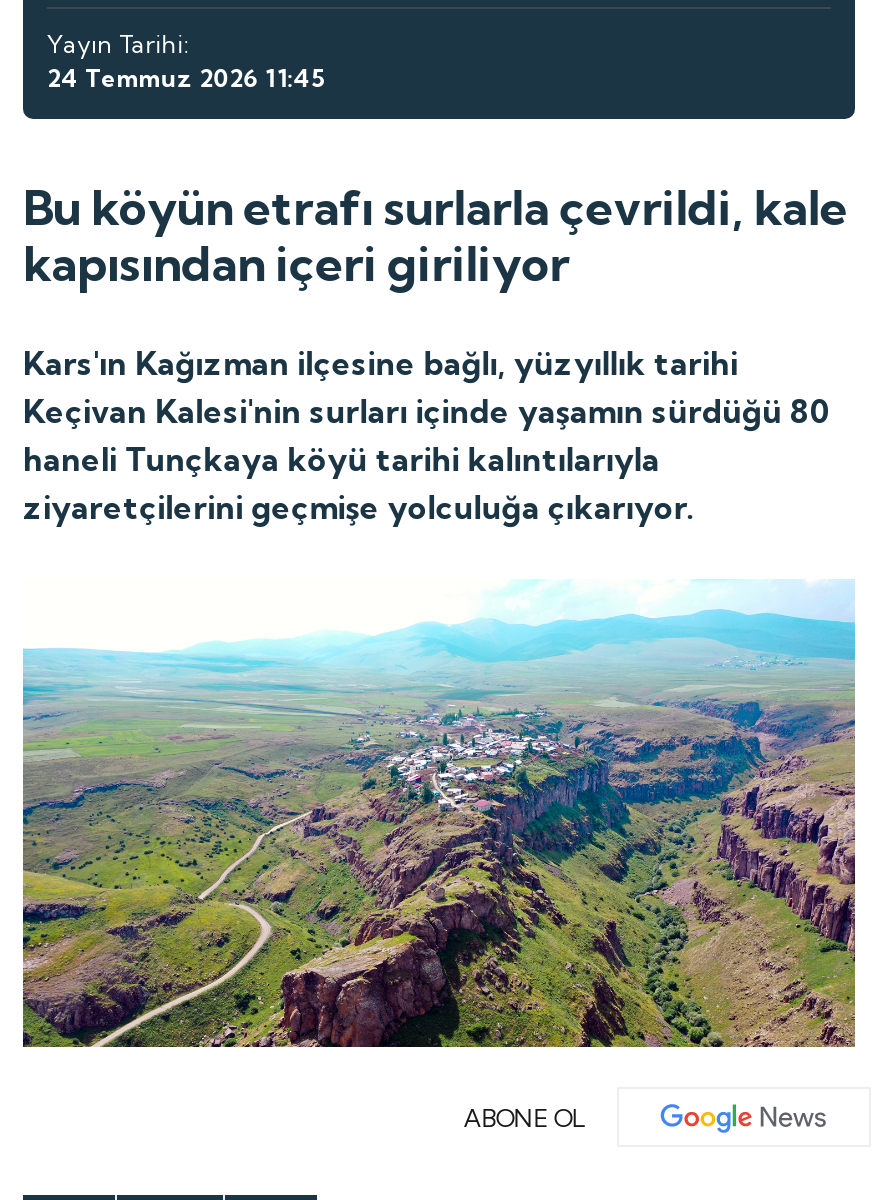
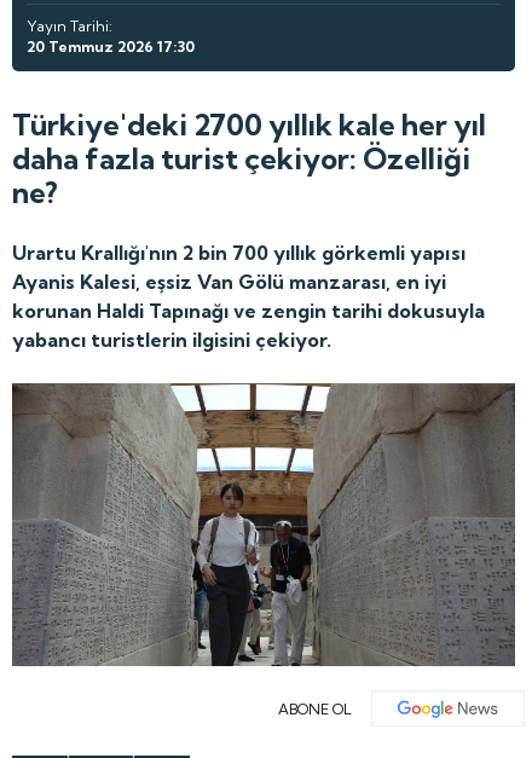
[47,64,325,94] 24 Temmuz 2026 11:45 -> [27,38,195,56] 20 Temmuz 2026 17:30
[23,178,848,294] Bu köyün etrafı surlarla çevrildi, kale | kapısından içeri giriliyor -> [12,107,487,211] Türkiye'deki 2700 yıllık kale her yıl | daha fazla turist çekiyor: Özelliği | ne?
[23,344,830,528] Kars'ın Kağızman ilçesine bağlı, yüzyıllık tarihi | Keçivan Kalesi'nin surları içinde yaşamın sürdüğü 80 | haneli Tunçkaya köyü tarihi kalıntılarıyla | ziyaretçilerini geçmişe yolculuğa çıkarıyor. -> [12,241,485,352] Urartu Krallığı'nın 2 bin 700 yıllık görkemli yapısı | Ayanis Kalesi, eşsiz Van Gölü manzarası, en iyi | korunan Haldi Tapınağı ve zengin tarihi dokusuyla | yabancı turistlerin ilgisini çekiyor.
[21,579,857,1049] [image] -> [11,382,516,667] [image]

